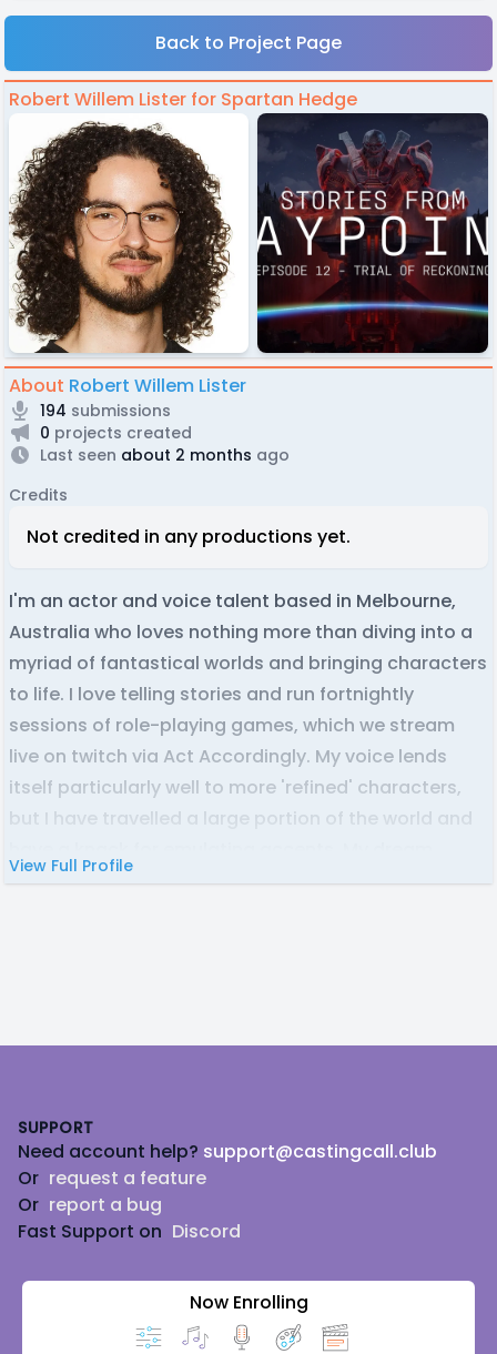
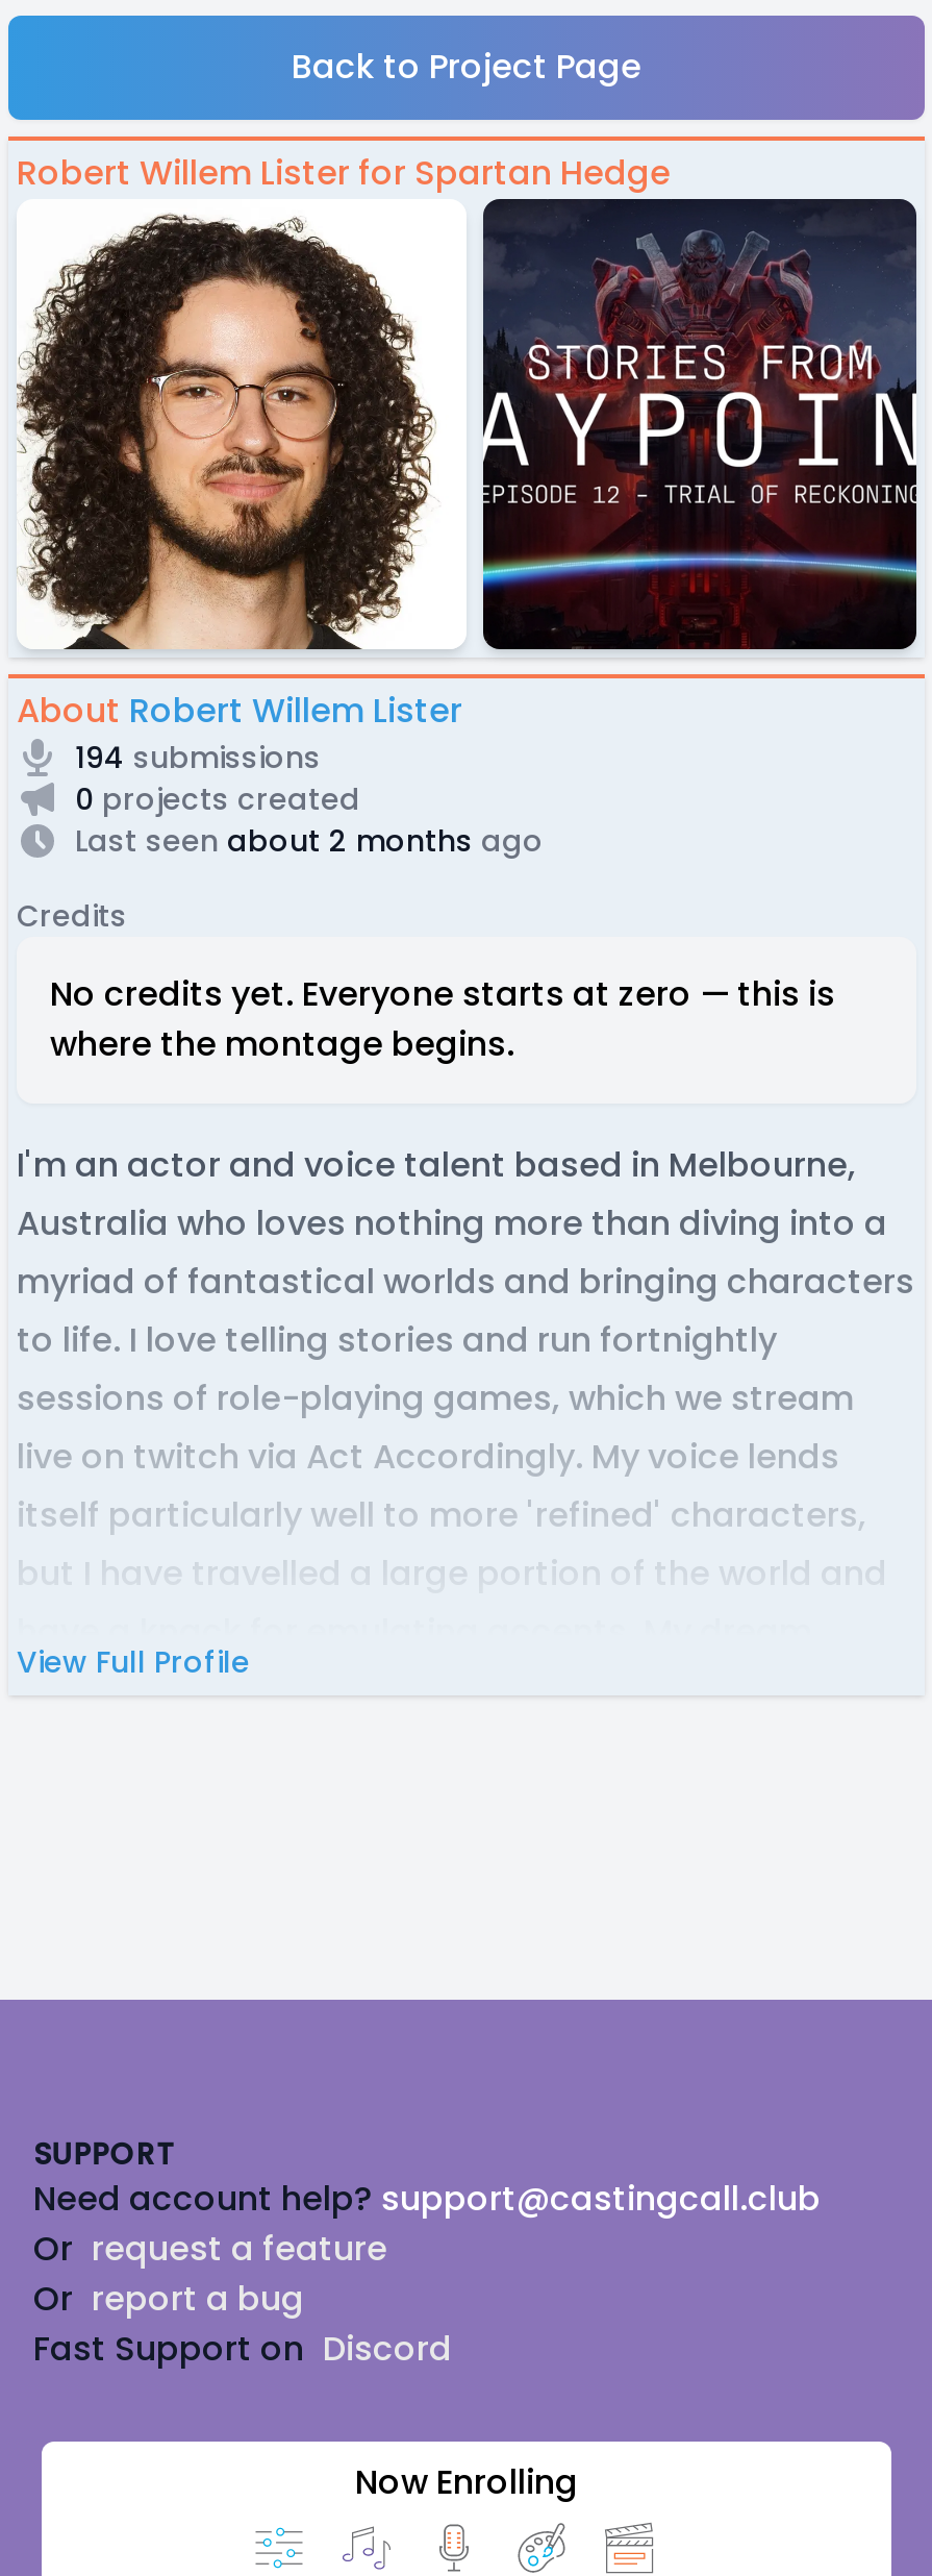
[27,524,351,549] Not credited in any productions yet. -> [50,970,835,1068] No credits yet. Everyone starts at zero — this is | where the montage begins.

